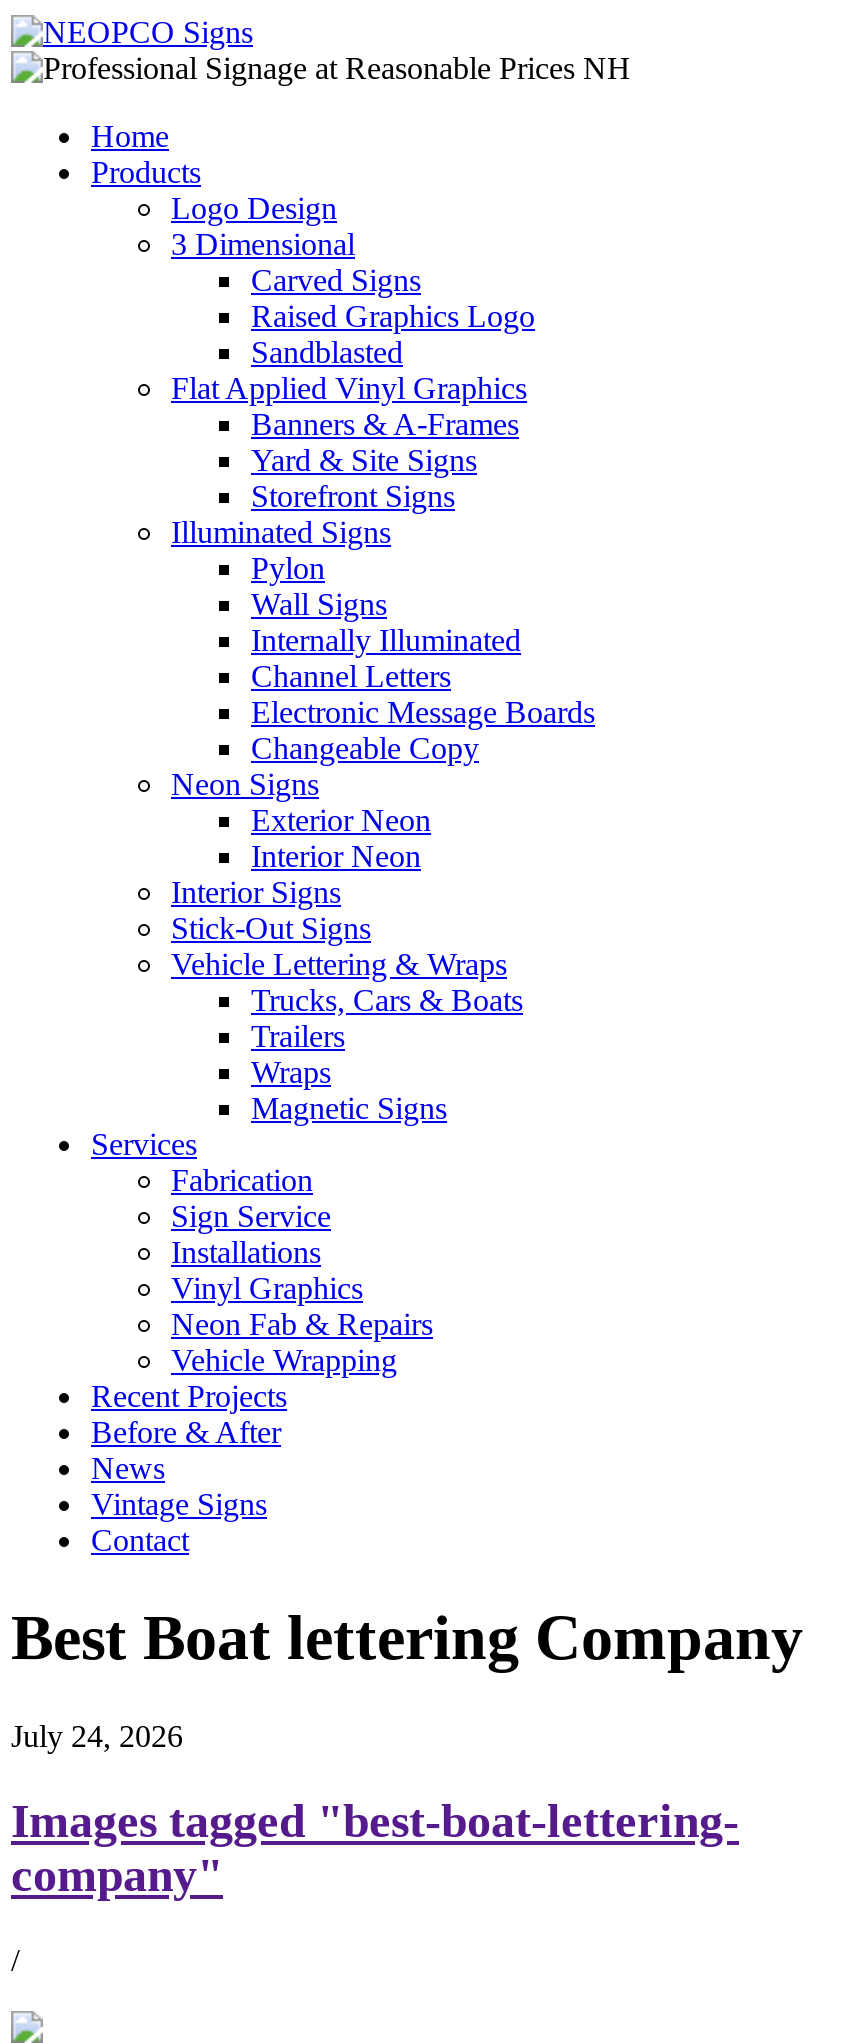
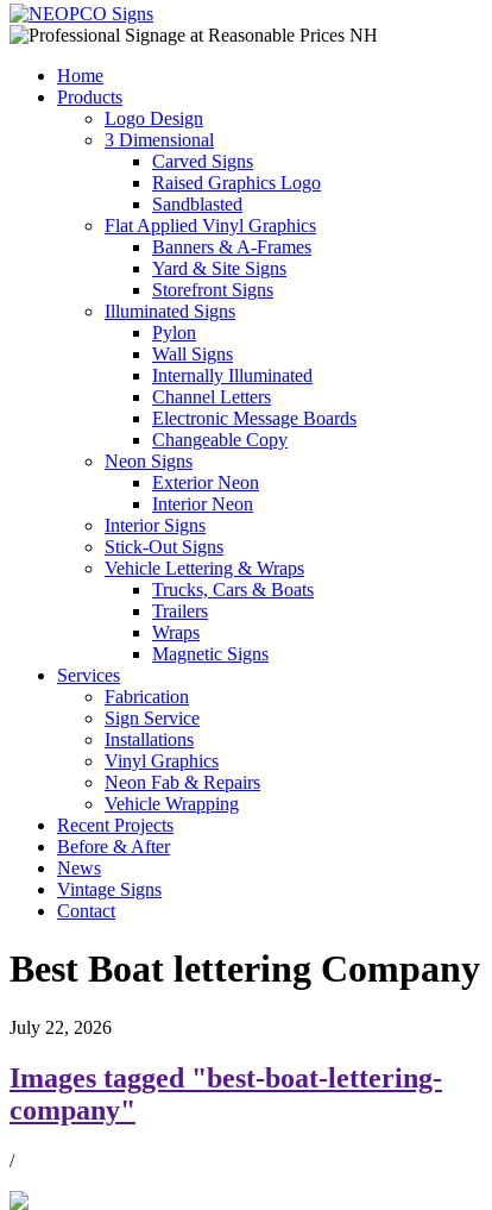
[11,1719,183,1753] July 24, 2026 -> [10,1017,112,1037] July 22, 2026

